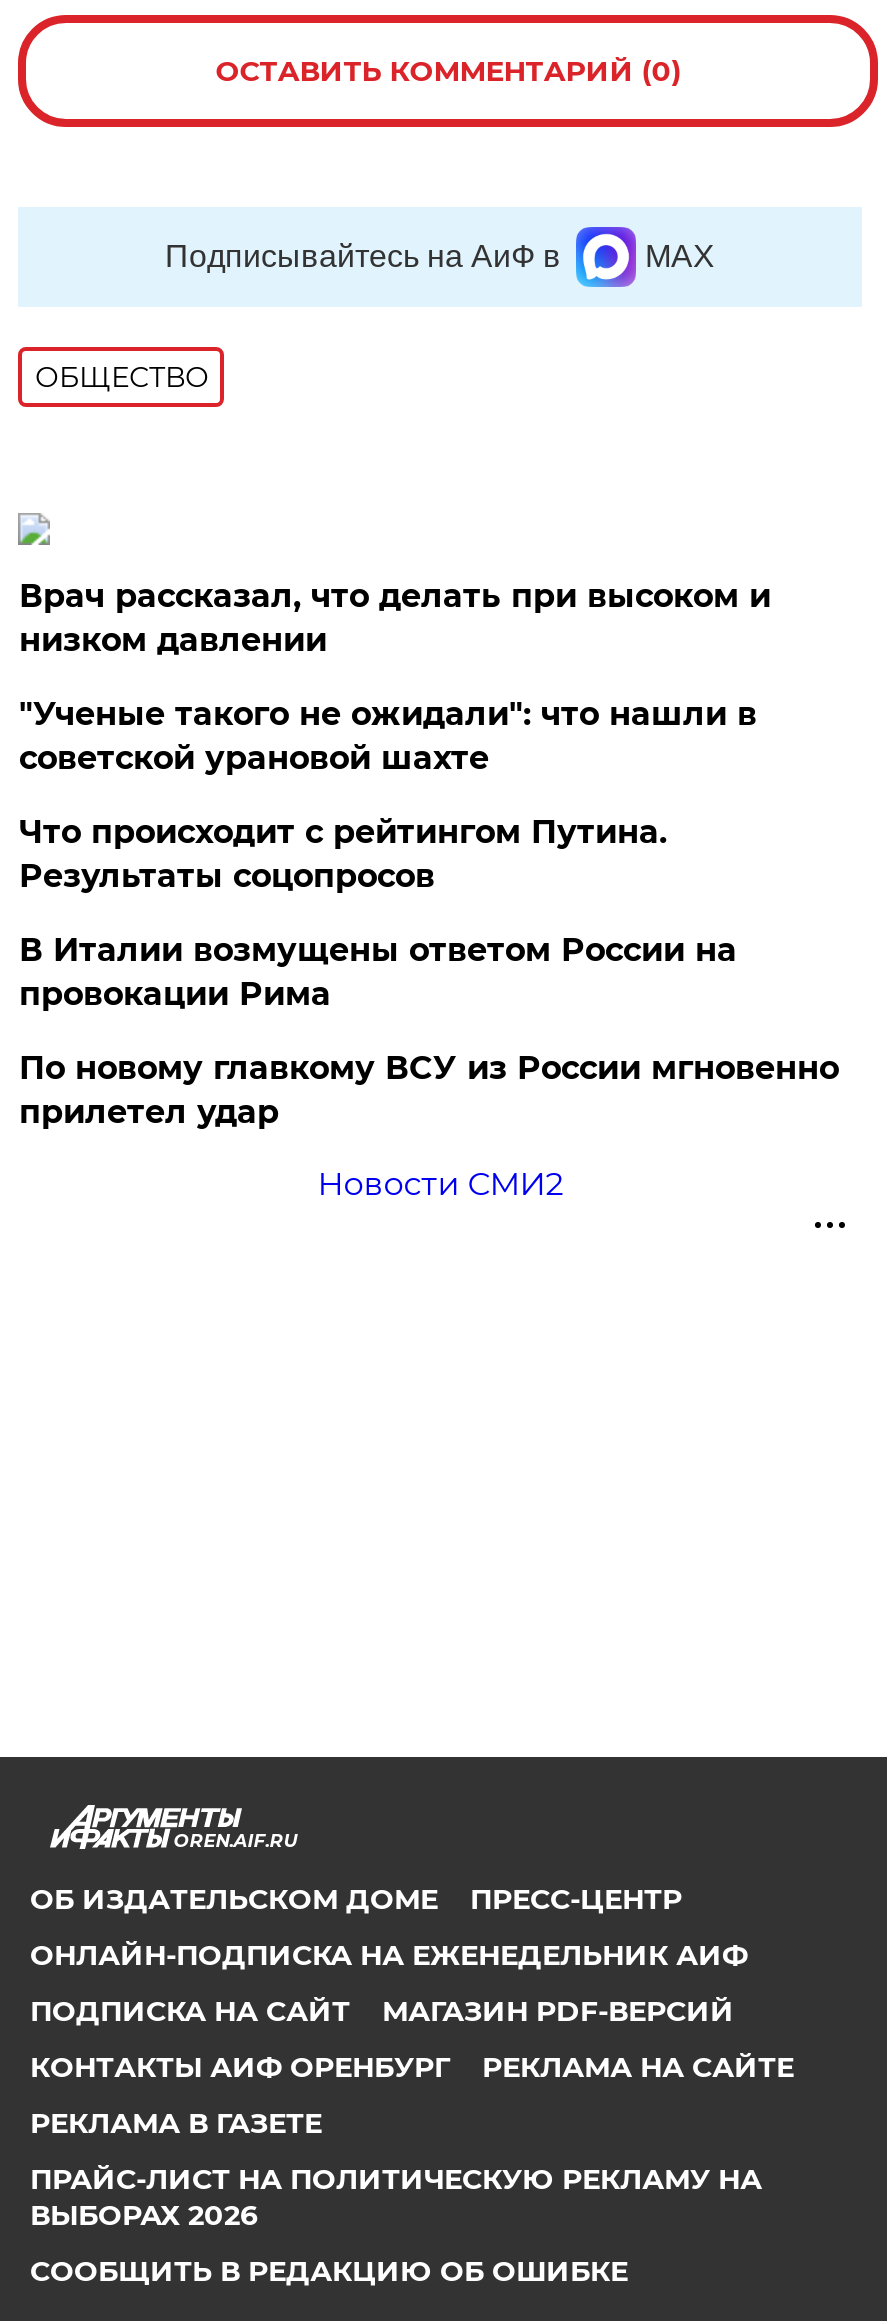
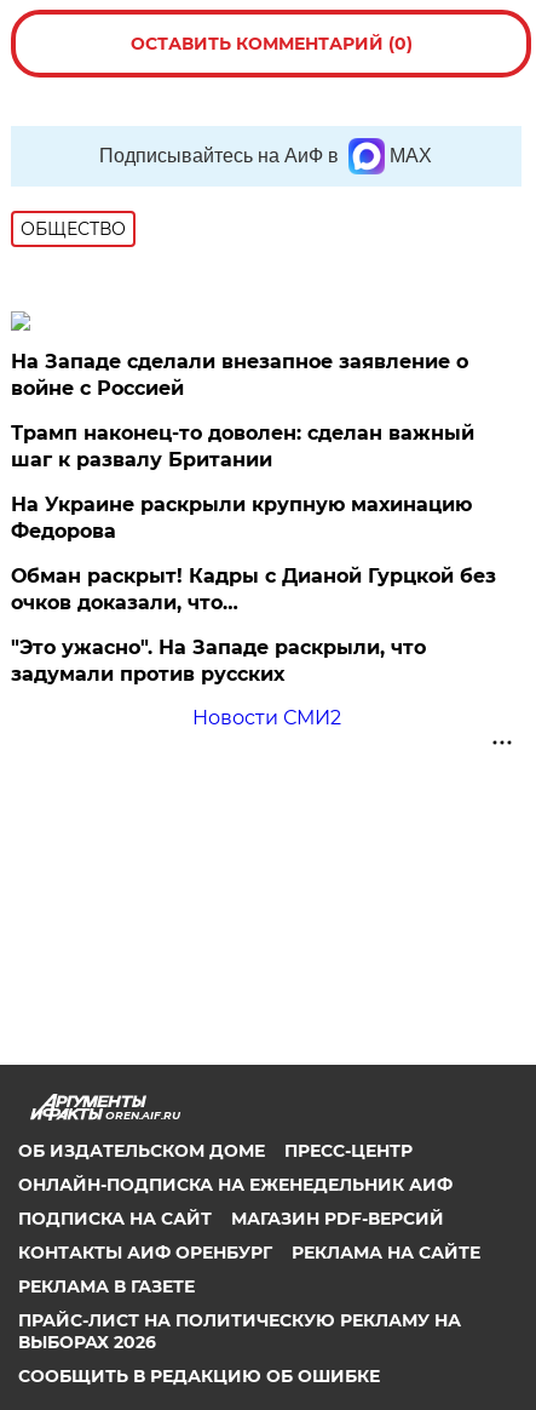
[19,577,771,659] Врач рассказал, что делать при высоком и | низком давлении -> [11,350,469,400] На Западе сделали внезапное заявление о | войне с Россией
[19,695,757,777] "Ученые такого не ожидали": что нашли в | советской урановой шахте -> [11,421,475,471] Трамп наконец-то доволен: сделан важный | шаг к развалу Британии
[19,813,667,895] Что происходит с рейтингом Путина. | Результаты соцопросов -> [11,493,472,543] На Украине раскрыли крупную махинацию | Федорова
[19,931,737,1013] В Италии возмущены ответом России на | провокации Рима -> [11,564,497,614] Обман раскрыт! Кадры с Дианой Гурцкой без | очков доказали, что…
[19,1049,839,1131] По новому главкому ВСУ из России мгновенно | прилетел удар -> [11,636,426,685] "Это ужасно". На Западе раскрыли, что | задумали против русских

